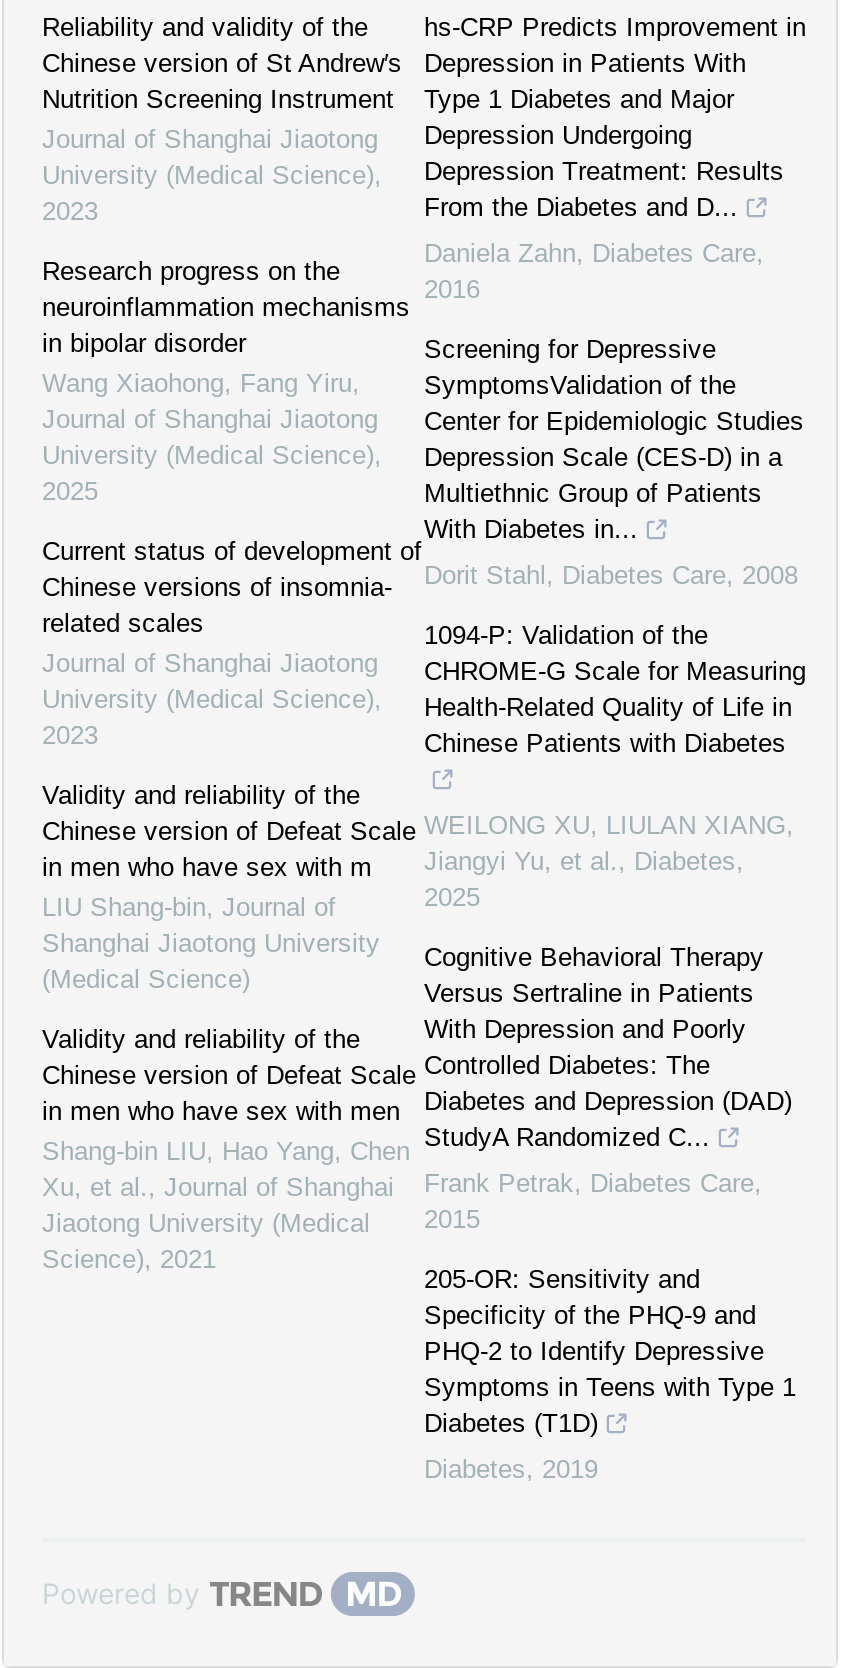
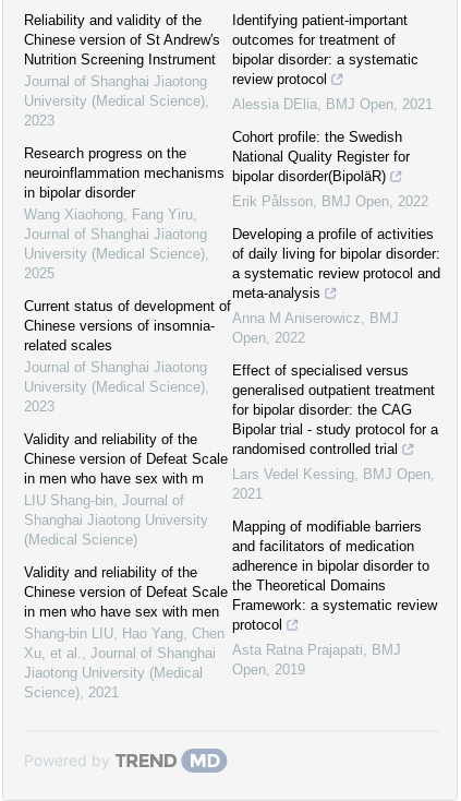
[424,13,806,223] hs-CRP Predicts Improvement in | Depression in Patients With | Type 1 Diabetes and Major | Depression Undergoing | Depression Treatment: Results | From the Diabetes and D... -> [232,12,418,88] Identifying patient-important | outcomes for treatment of | bipolar disorder: a systematic | review protocol
[424,239,764,305] Daniela Zahn, Diabetes Care, | 2016 -> [232,96,433,113] Alessia DElia, BMJ Open, 2021
[424,335,804,545] Screening for Depressive | SymptomsValidation of the | Center for Epidemiologic Studies | Depression Scale (CES-D) in a | Multiethnic Group of Patients | With Diabetes in... -> [232,129,410,185] Cohort profile: the Swedish | National Quality Register for | bipolar disorder(BipoläR)
[424,561,798,591] Dorit Stahl, Diabetes Care, 2008 -> [232,193,428,210] Erik Pålsson, BMJ Open, 2022
[424,621,806,759] 1094-P: Validation of the | CHROME-G Scale for Measuring | Health-Related Quality of Life in | Chinese Patients with Diabetes -> [232,226,440,302] Developing a profile of activities | of daily living for bipolar disorder: | a systematic review protocol and | meta-analysis
[424,811,794,913] WEILONG XU, LIULAN XIANG, | Jiangyi Yu, et al., Diabetes, | 2025 -> [232,310,399,346] Anna M Aniserowicz, BMJ | Open, 2022
[424,943,792,1153] Cognitive Behavioral Therapy | Versus Sertraline in Patients | With Depression and Poorly | Controlled Diabetes: The | Diabetes and Depression (DAD) | StudyA Randomized C... -> [232,363,438,458] Effect of specialised versus | generalised outpatient treatment | for bipolar disorder: the CAG | Bipolar trial - study protocol for a | randomised controlled trial
[424,1169,762,1235] Frank Petrak, Diabetes Care, | 2015 -> [232,466,435,502] Lars Vedel Kessing, BMJ Open, | 2021
[424,1265,796,1439] 205-OR: Sensitivity and | Specificity of the PHQ-9 and | PHQ-2 to Identify Depressive | Symptoms in Teens with Type 1 | Diabetes (T1D) -> [232,519,437,633] Mapping of modifiable barriers | and facilitators of medication | adherence in bipolar disorder to | the Theoretical Domains | Framework: a systematic review | protocol
[424,1455,598,1485] Diabetes, 2019 -> [232,642,401,678] Asta Ratna Prajapati, BMJ | Open, 2019

